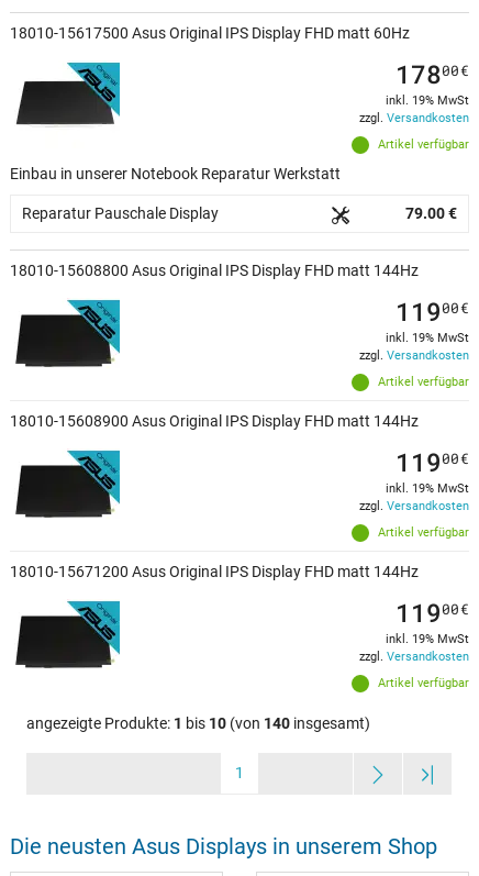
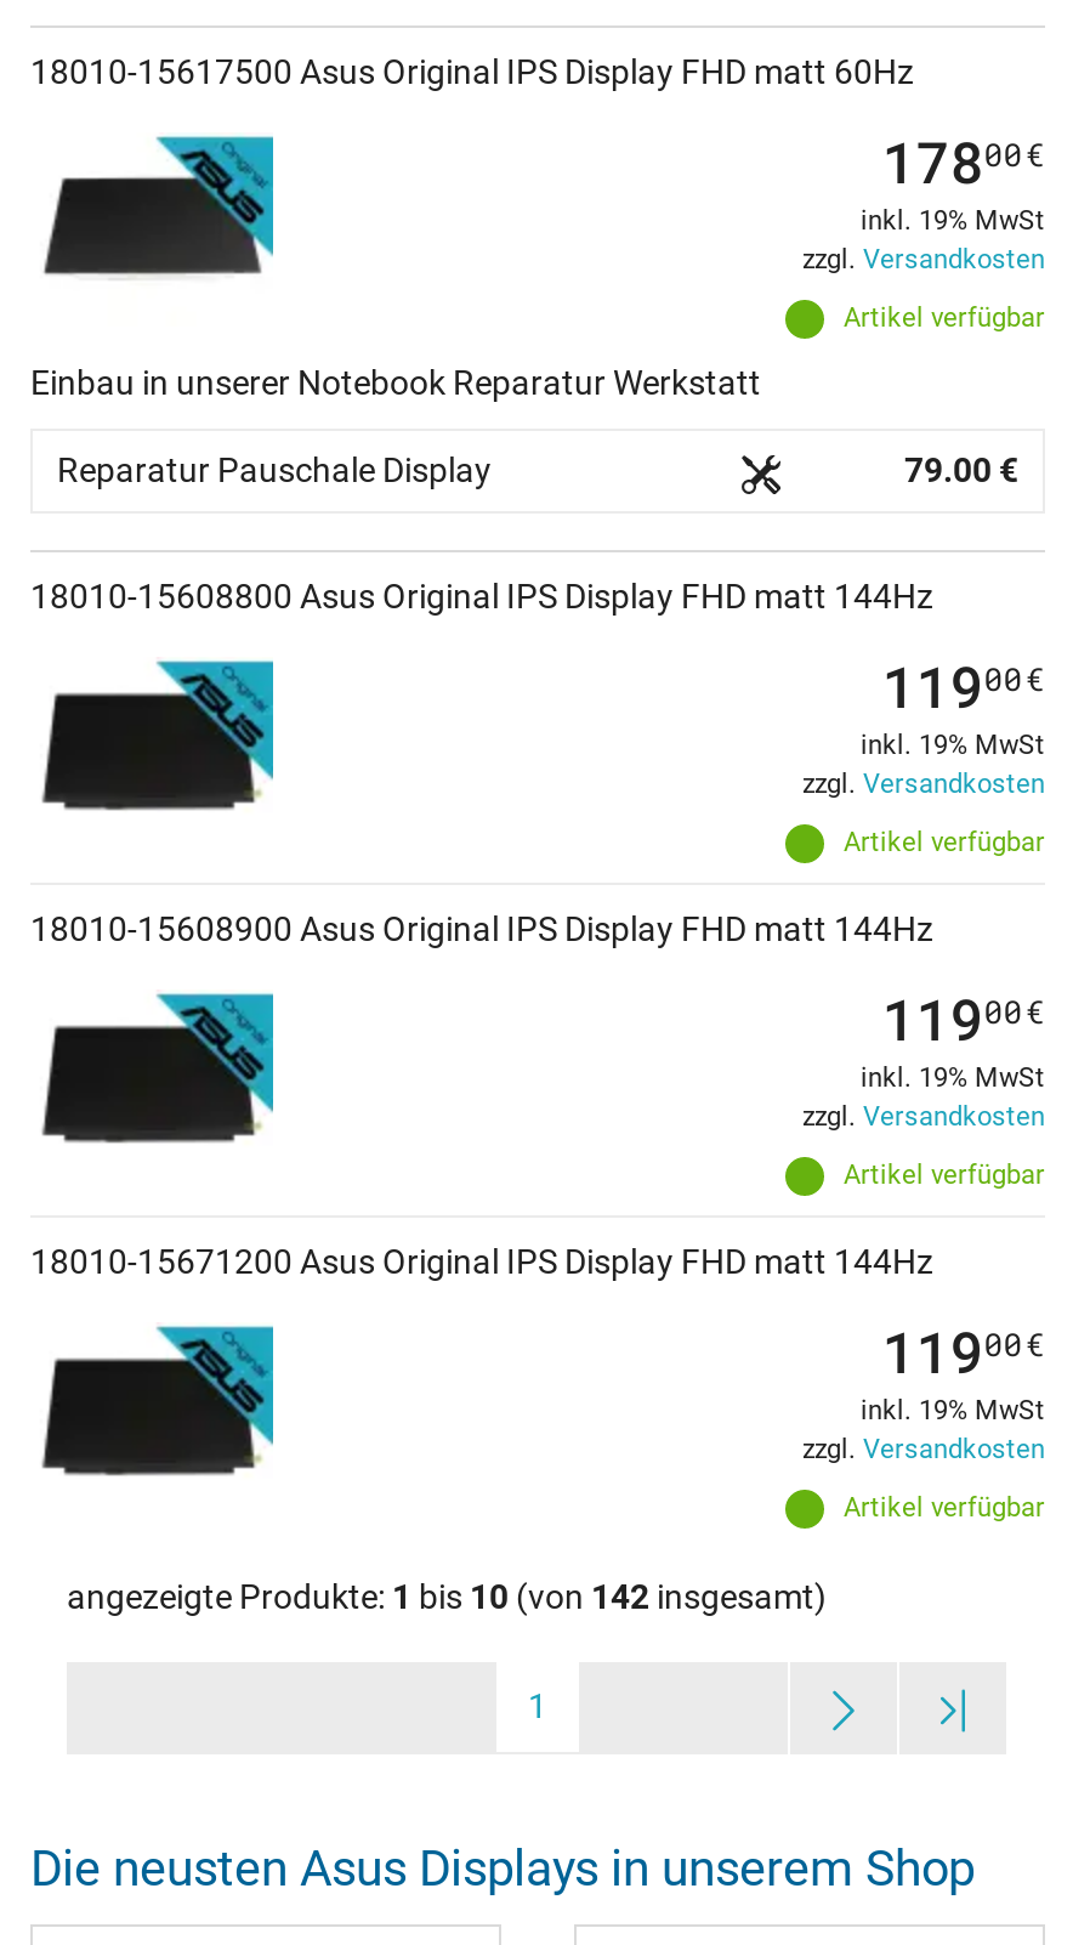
[26,715,370,732] angezeigte Produkte: 1 bis 10 (von 140 insgesamt) -> [67,1578,827,1617] angezeigte Produkte: 1 bis 10 (von 142 insgesamt)

